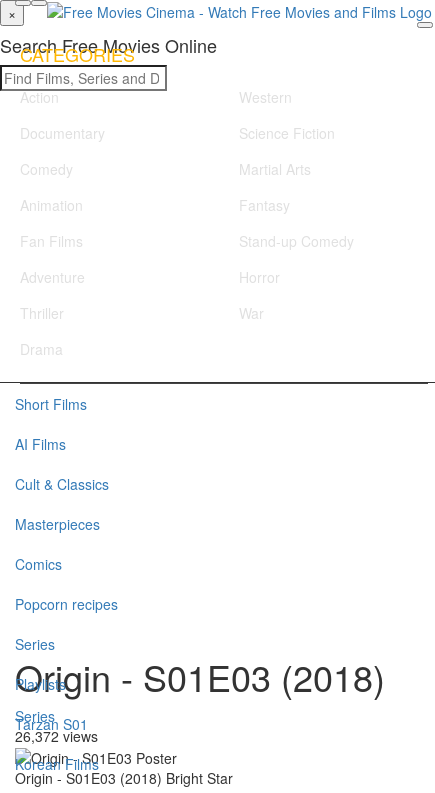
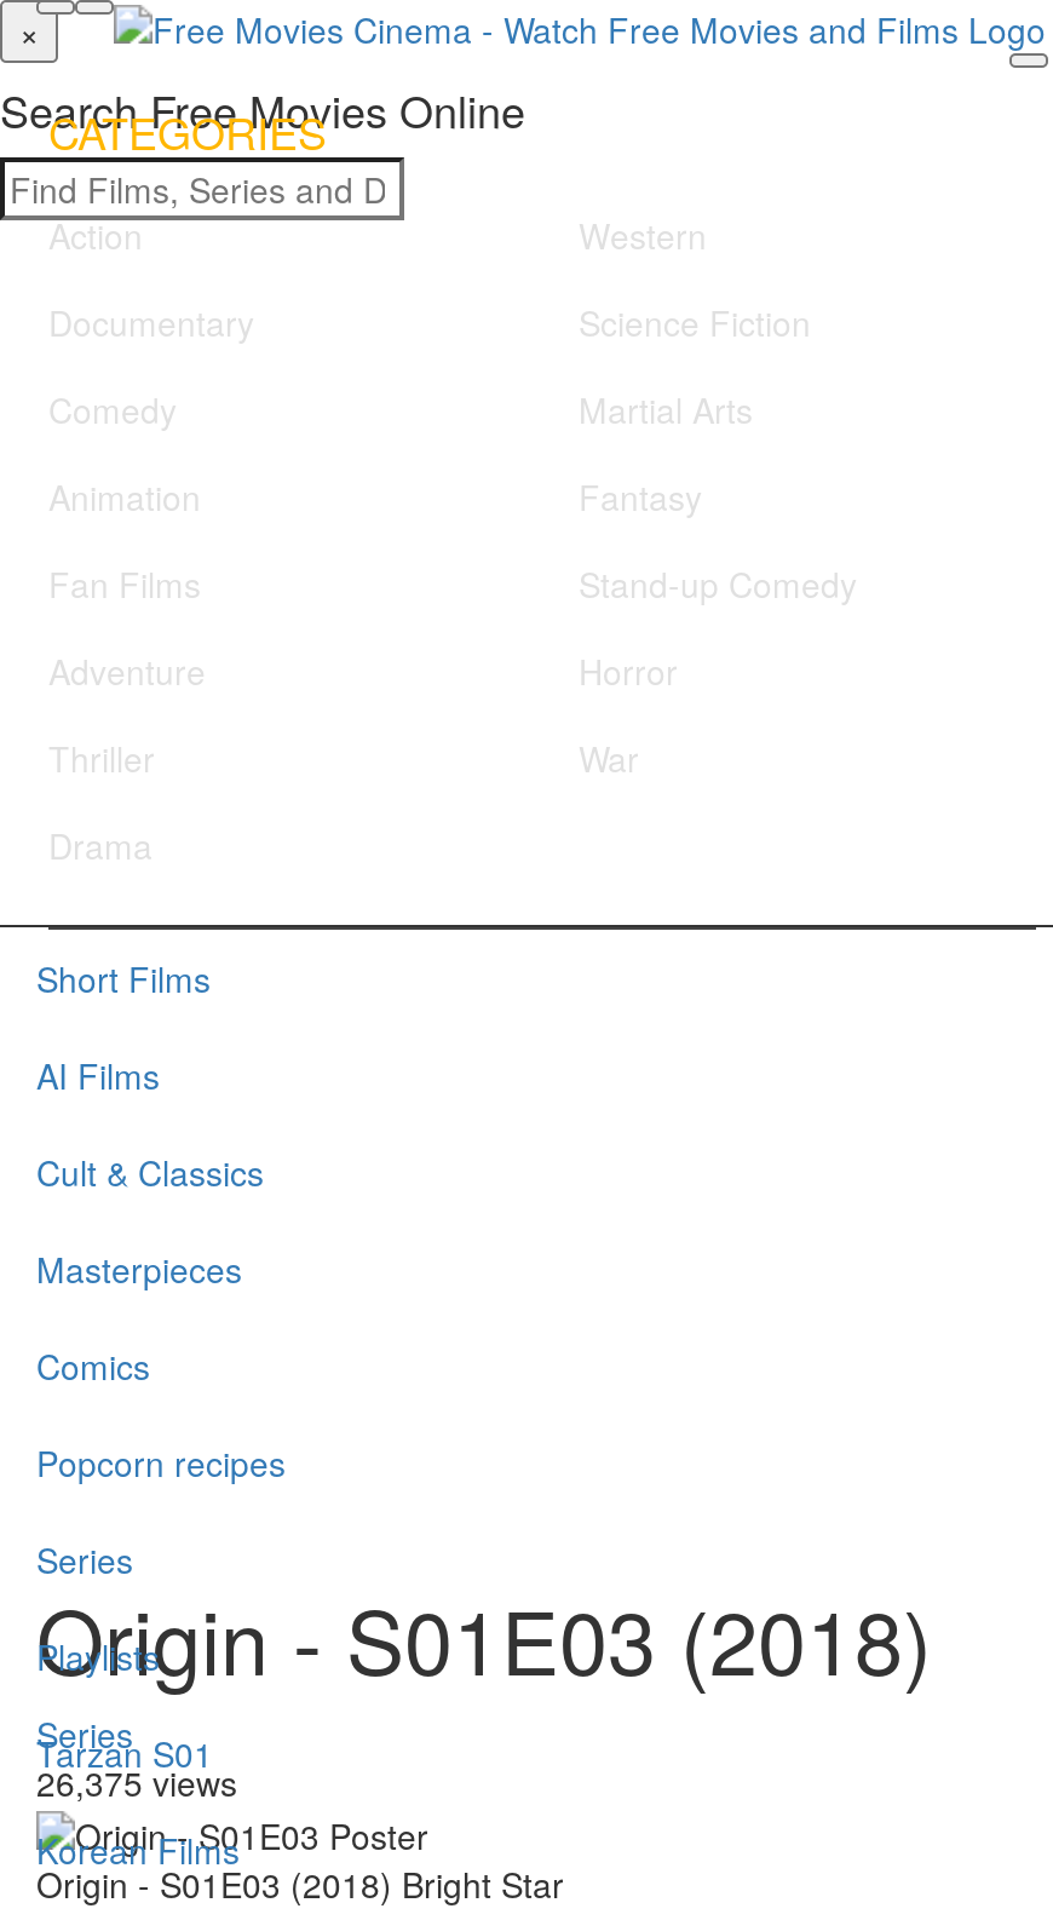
[15,726,98,746] 26,372 views -> [36,1758,237,1806] 26,375 views

